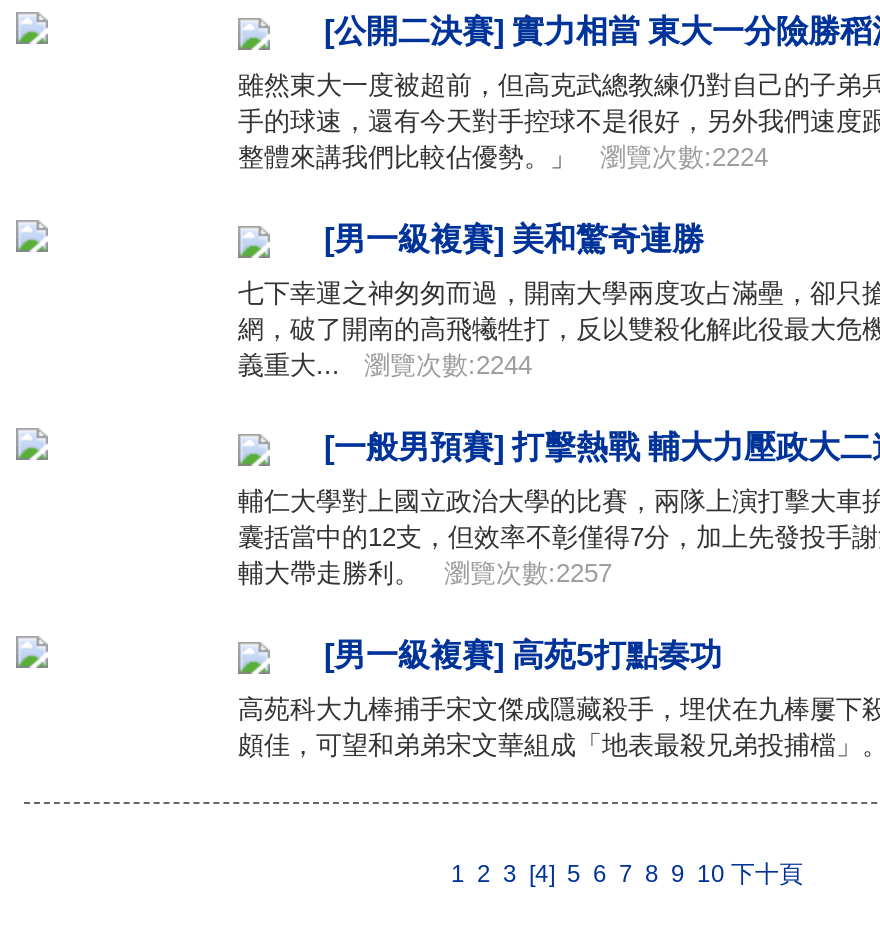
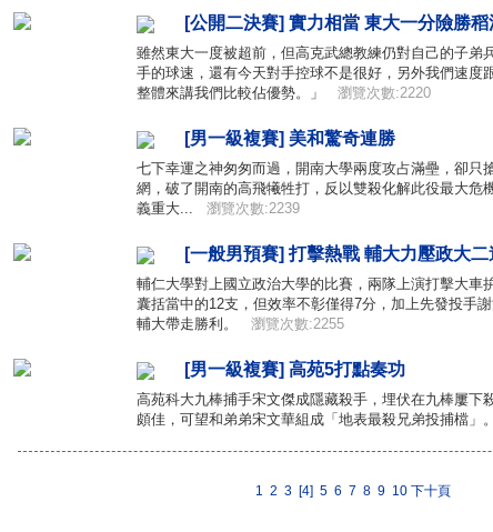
[238,142,768,172] 整體來講我們比較佔優勢。」瀏覽次數:2224 -> [137,84,431,101] 整體來講我們比較佔優勢。」瀏覽次數:2220
[238,350,532,380] 義重大...瀏覽次數:2244 -> [137,200,300,217] 義重大...瀏覽次數:2239
[238,558,612,588] 輔大帶走勝利。瀏覽次數:2257 -> [137,315,344,332] 輔大帶走勝利。瀏覽次數:2255

